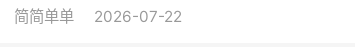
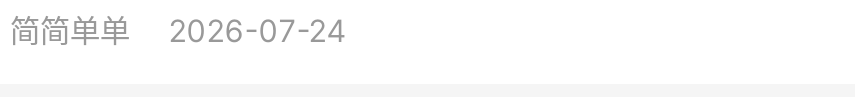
[14,7,182,26] 简简单单 2026-07-22 -> [10,11,346,49] 简简单单 2026-07-24

